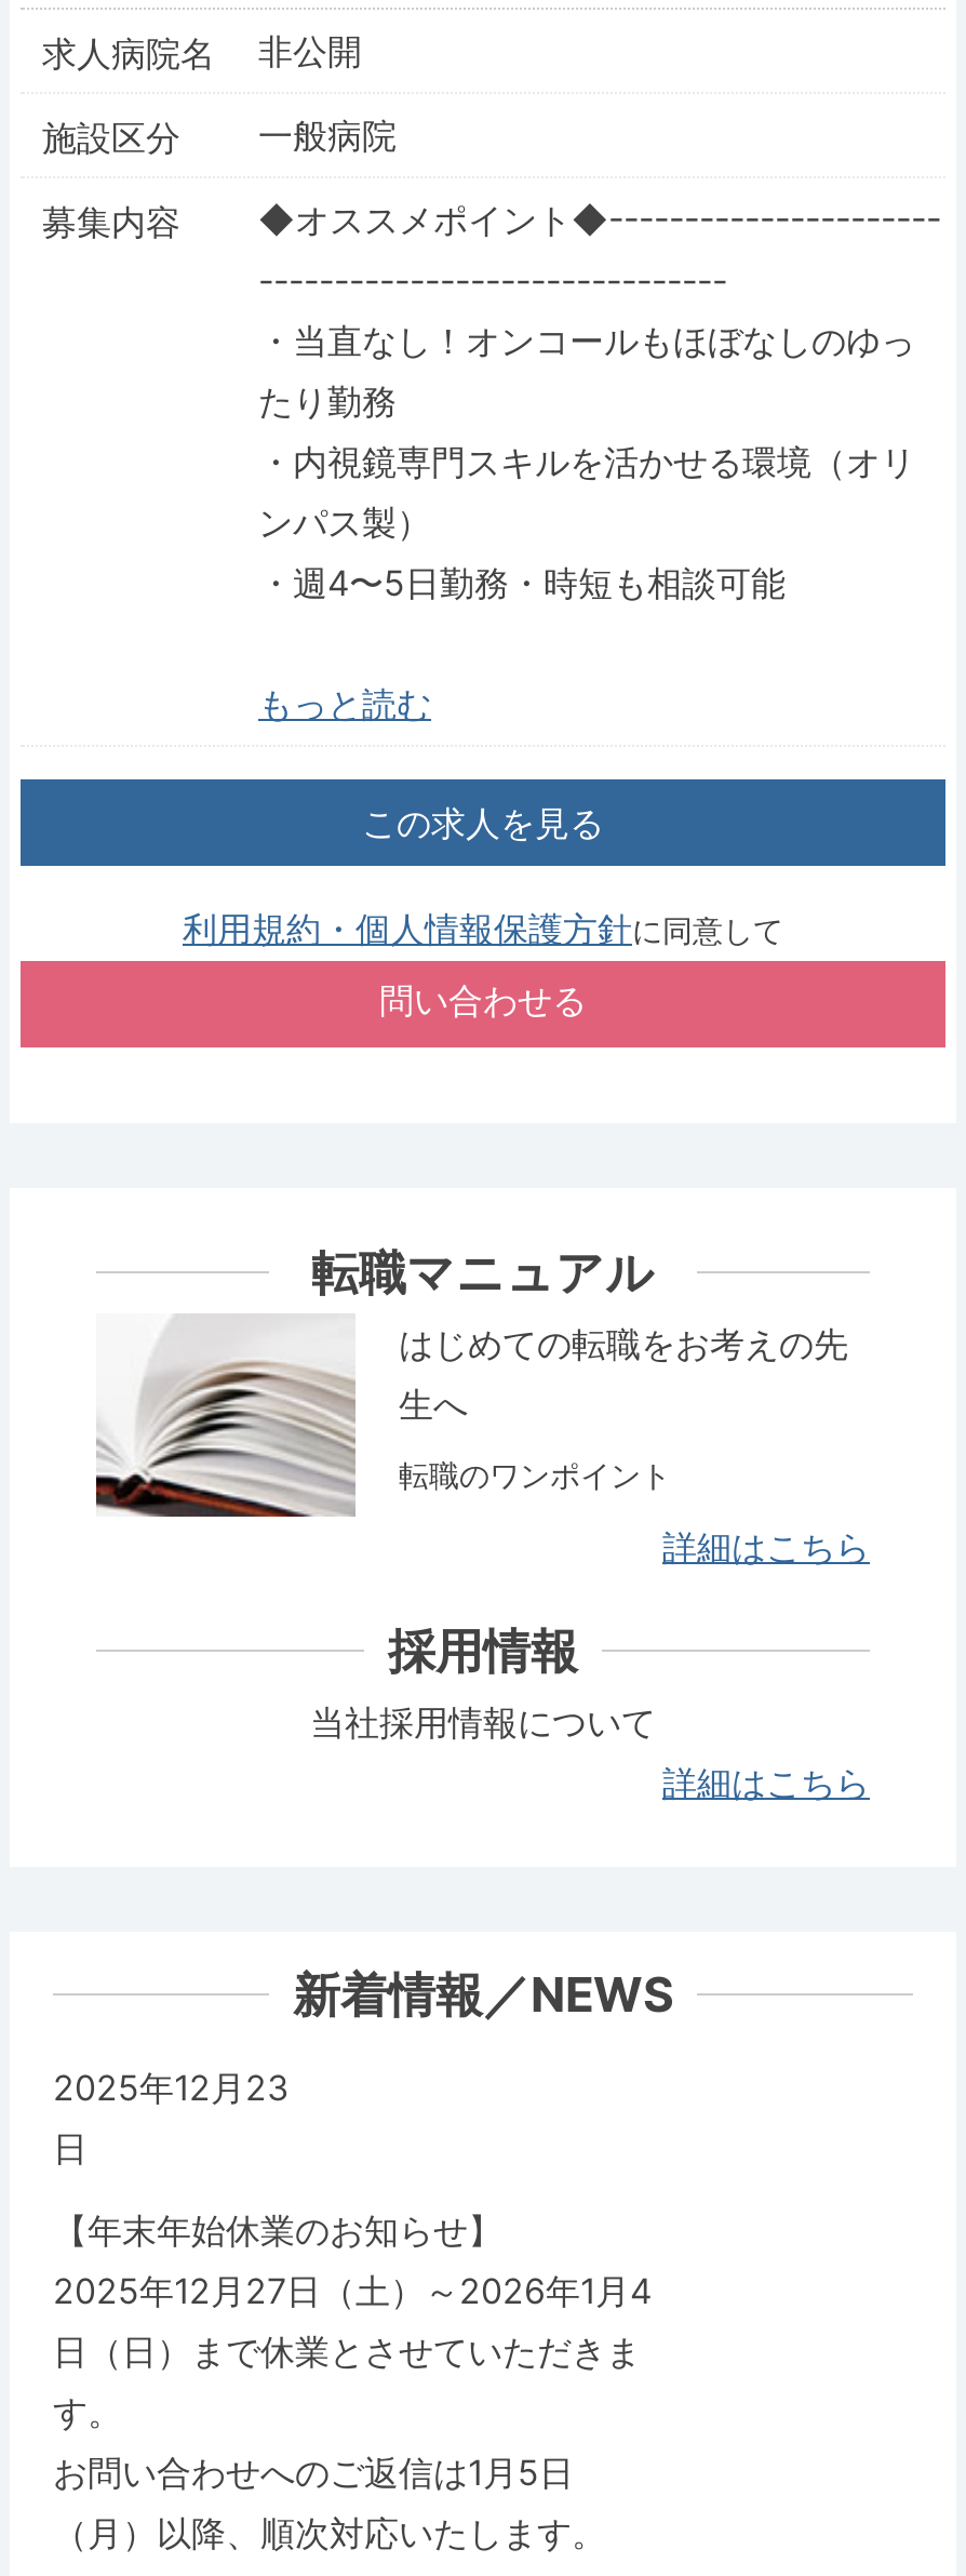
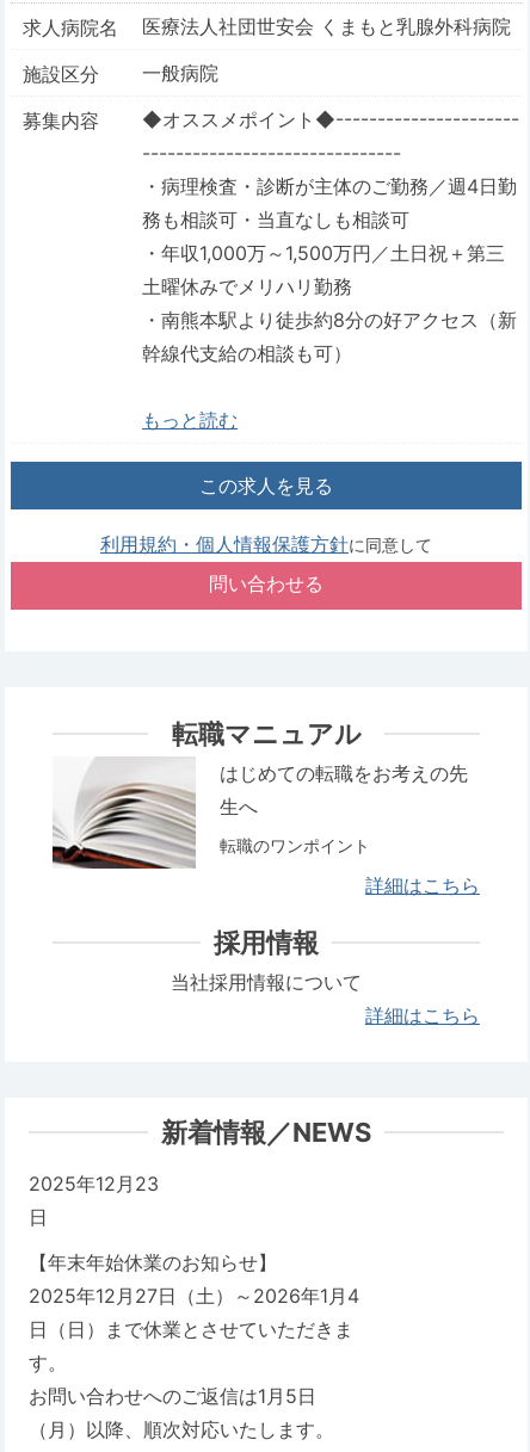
[258,29,362,72] 非公開 -> [142,14,511,38] 医療法人社団世安会 くまもと乳腺外科病院
[258,318,915,604] ・当直なし！オンコールもほぼなしのゆっ | たり勤務 | ・内視鏡専門スキルを活かせる環境（オリ | ンパス製） | ・週4〜5日勤務・時短も相談可能 -> [142,174,517,365] ・病理検査・診断が主体のご勤務／週4日勤 | 務も相談可・当直なしも相談可 | ・年収1,000万～1,500万円／土日祝＋第三 | 土曜休みでメリハリ勤務 | ・南熊本駅より徒歩約8分の好アクセス（新 | 幹線代支給の相談も可）

